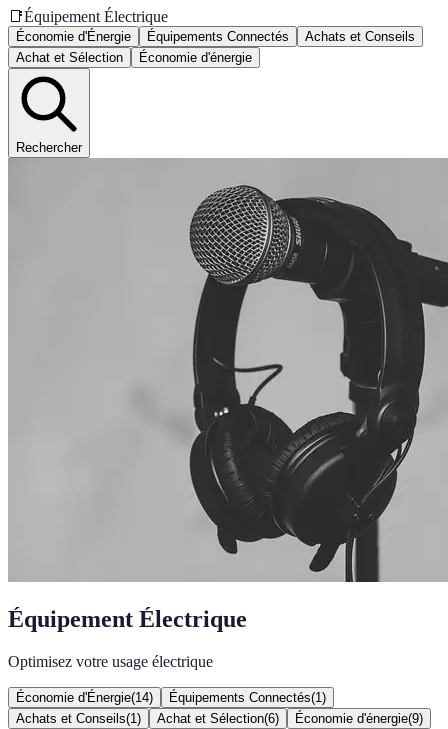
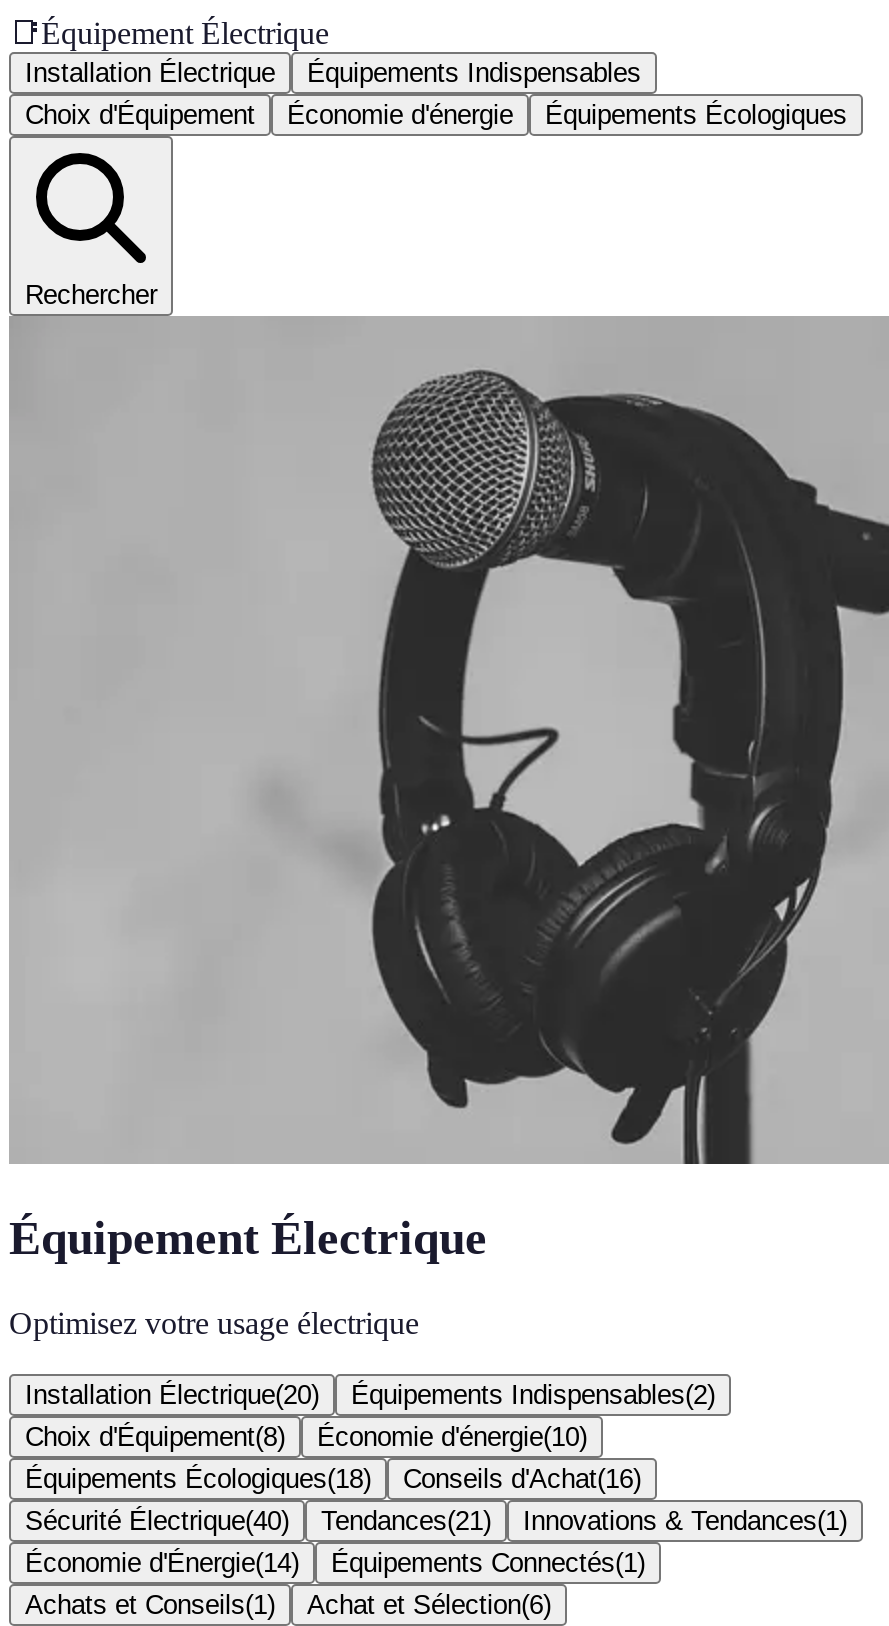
[16,29,415,65] Économie d'Énergie | Équipements Connectés | Achats et Conseils | Achat et Sélection -> [25,58,641,130] Installation Électrique | Équipements Indispensables | Choix d'Équipement
none -> [545,100,847,130] Équipements Écologiques
none -> [25,1380,847,1536] Installation Électrique(20) | Équipements Indispensables(2) | Choix d'Équipement(8) | Économie d'énergie(10) | Équipements Écologiques(18) | Conseils d'Achat(16) | Sécurité Électrique(40) | Tendances(21) | Innovations & Tendances(1)
[295,711,423,726] Économie d'énergie(9) -> none

